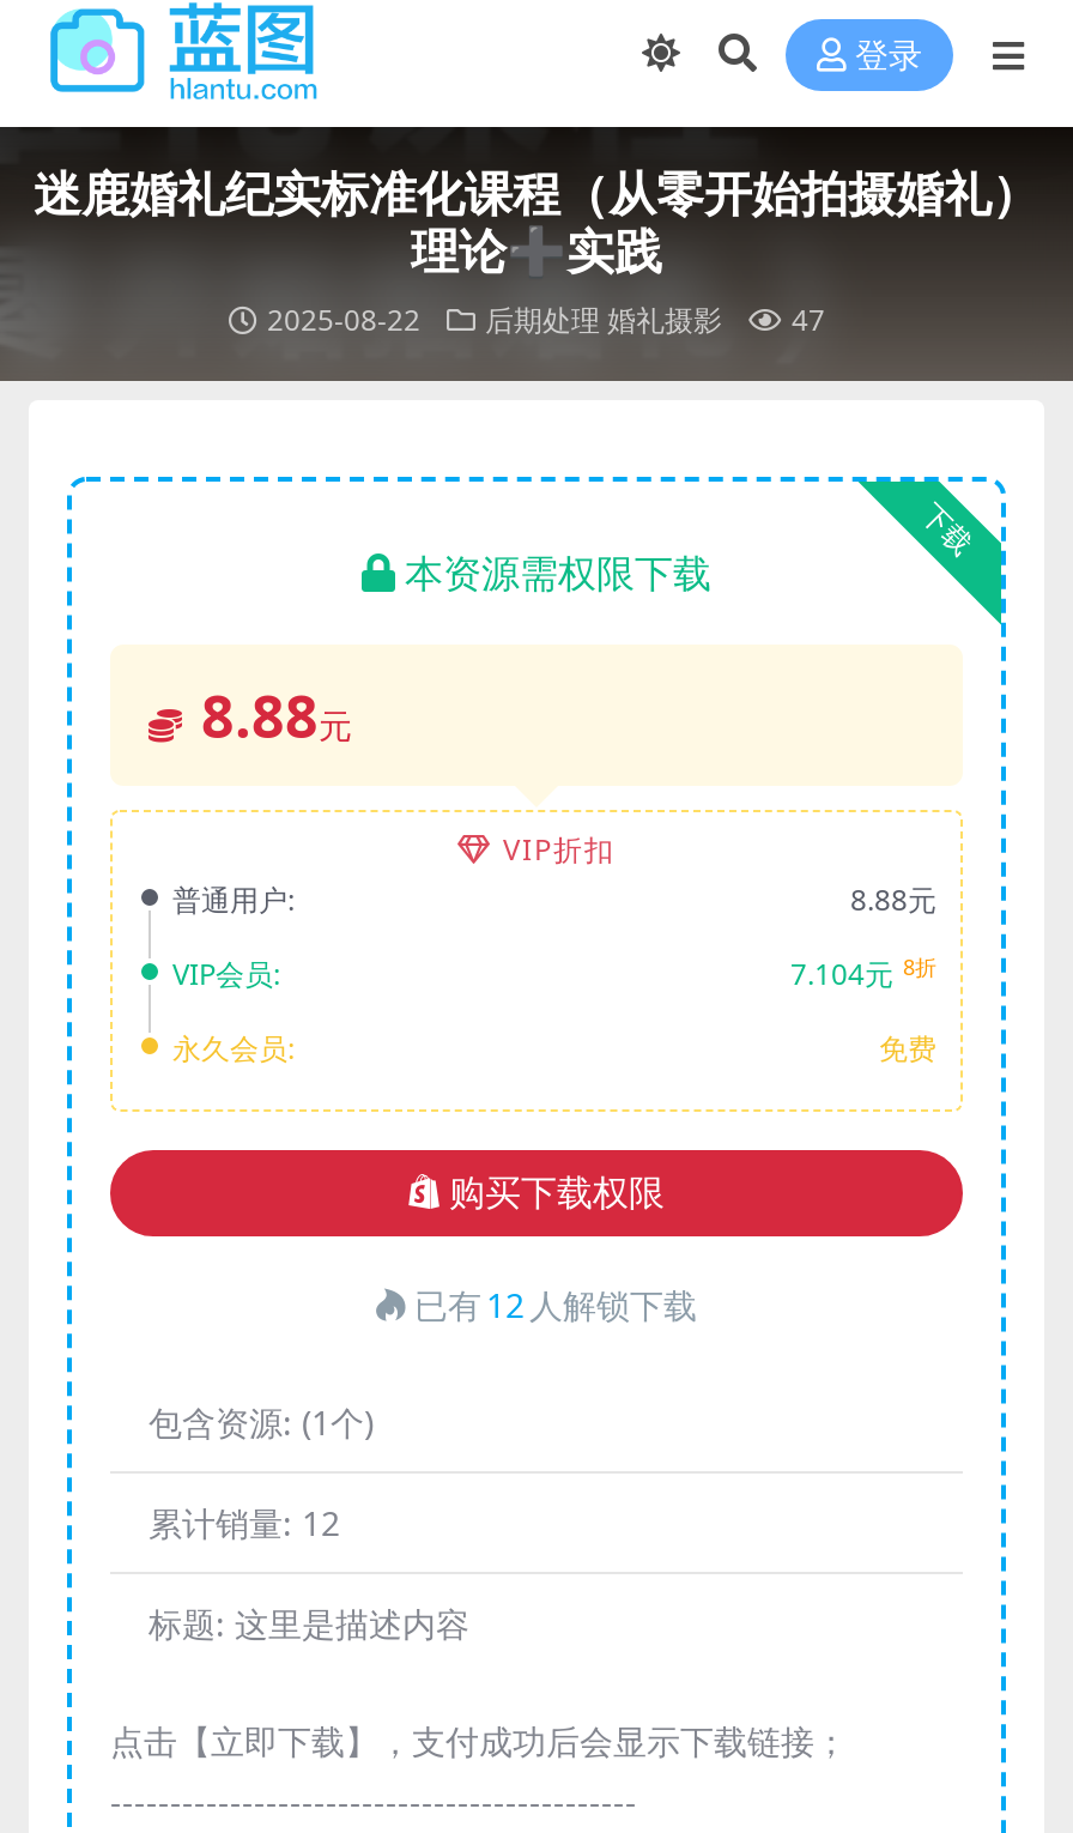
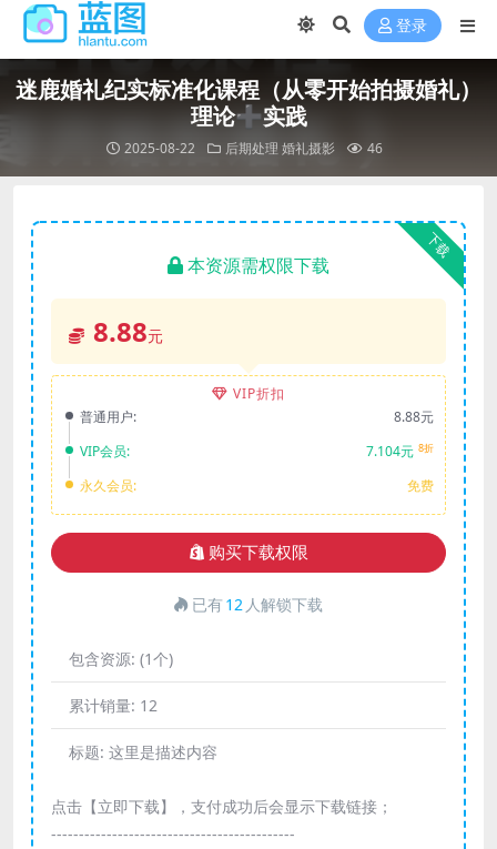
[267,300,825,340] 2025-08-22 后期处理 婚礼摄影 47 -> [124,139,382,158] 2025-08-22 后期处理 婚礼摄影 46

